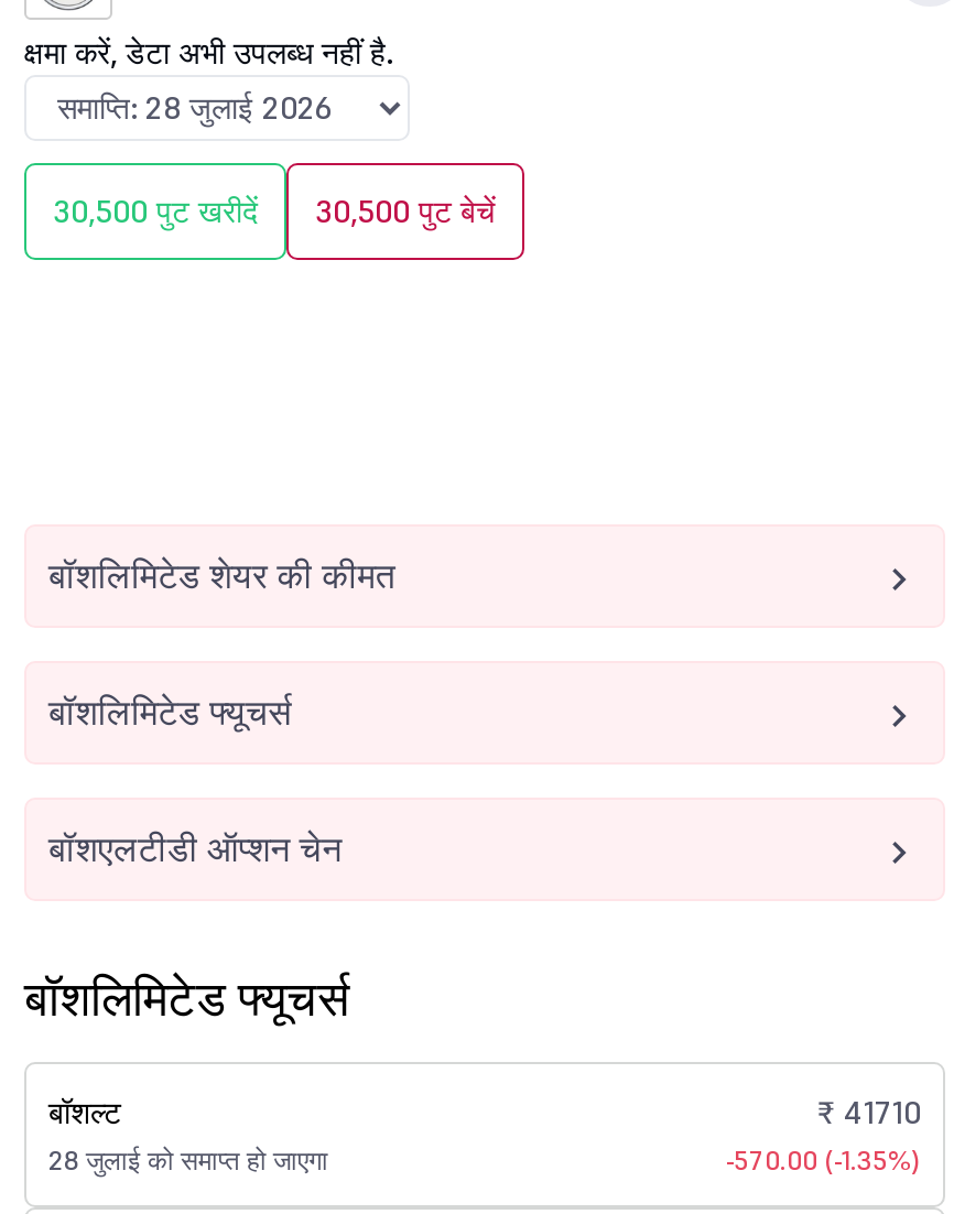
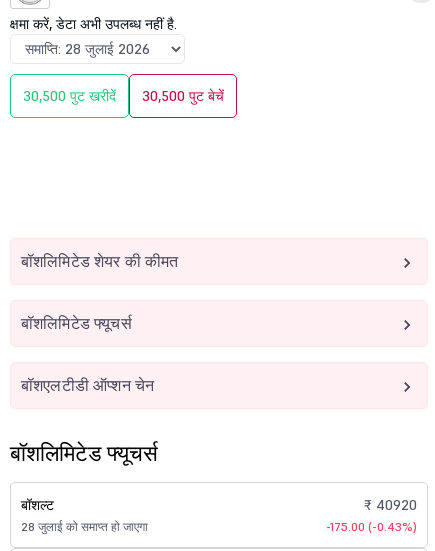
[817,1093,921,1132] ₹ 41710 -> [364,496,417,514] ₹ 40920
[725,1143,921,1177] -570.00 (-1.35%) -> [326,519,417,534] -175.00 (-0.43%)

